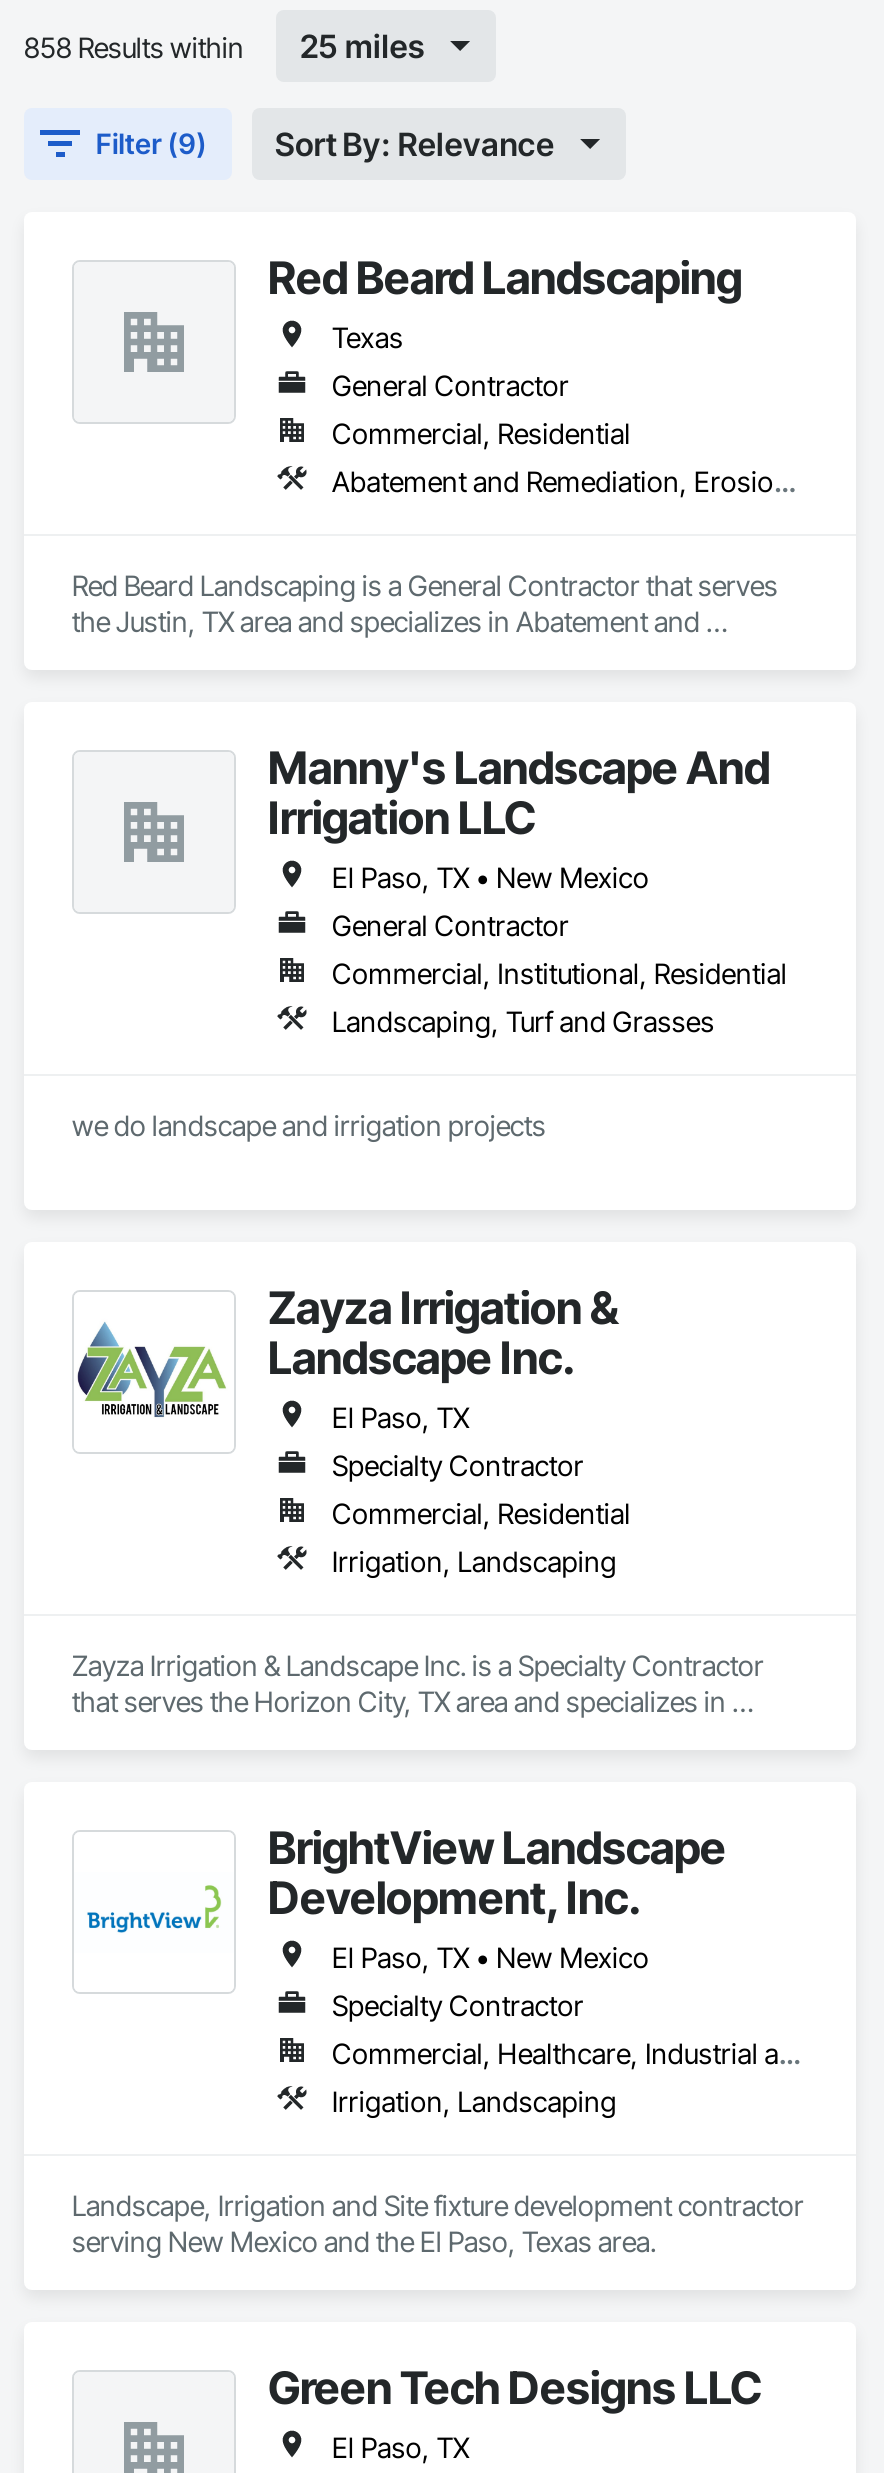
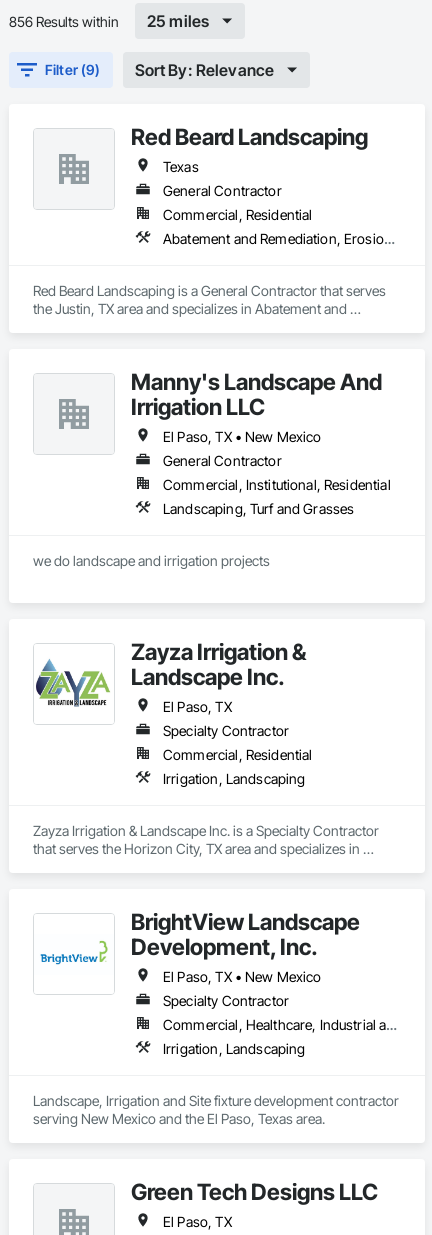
[24,29,244,63] 858 Results within -> [9,12,119,29] 856 Results within

